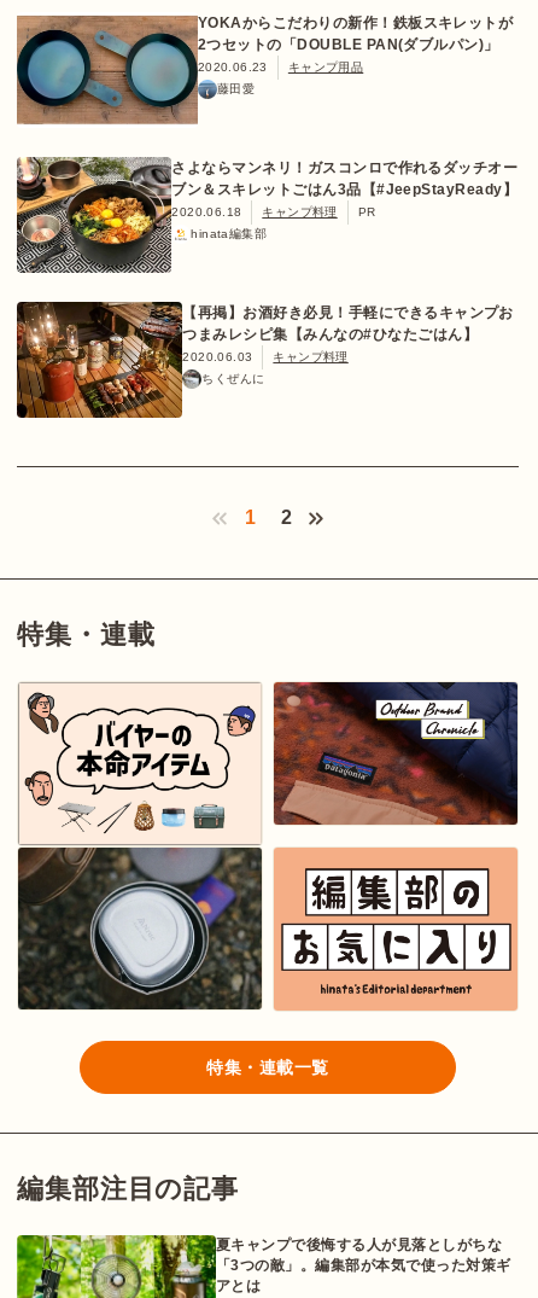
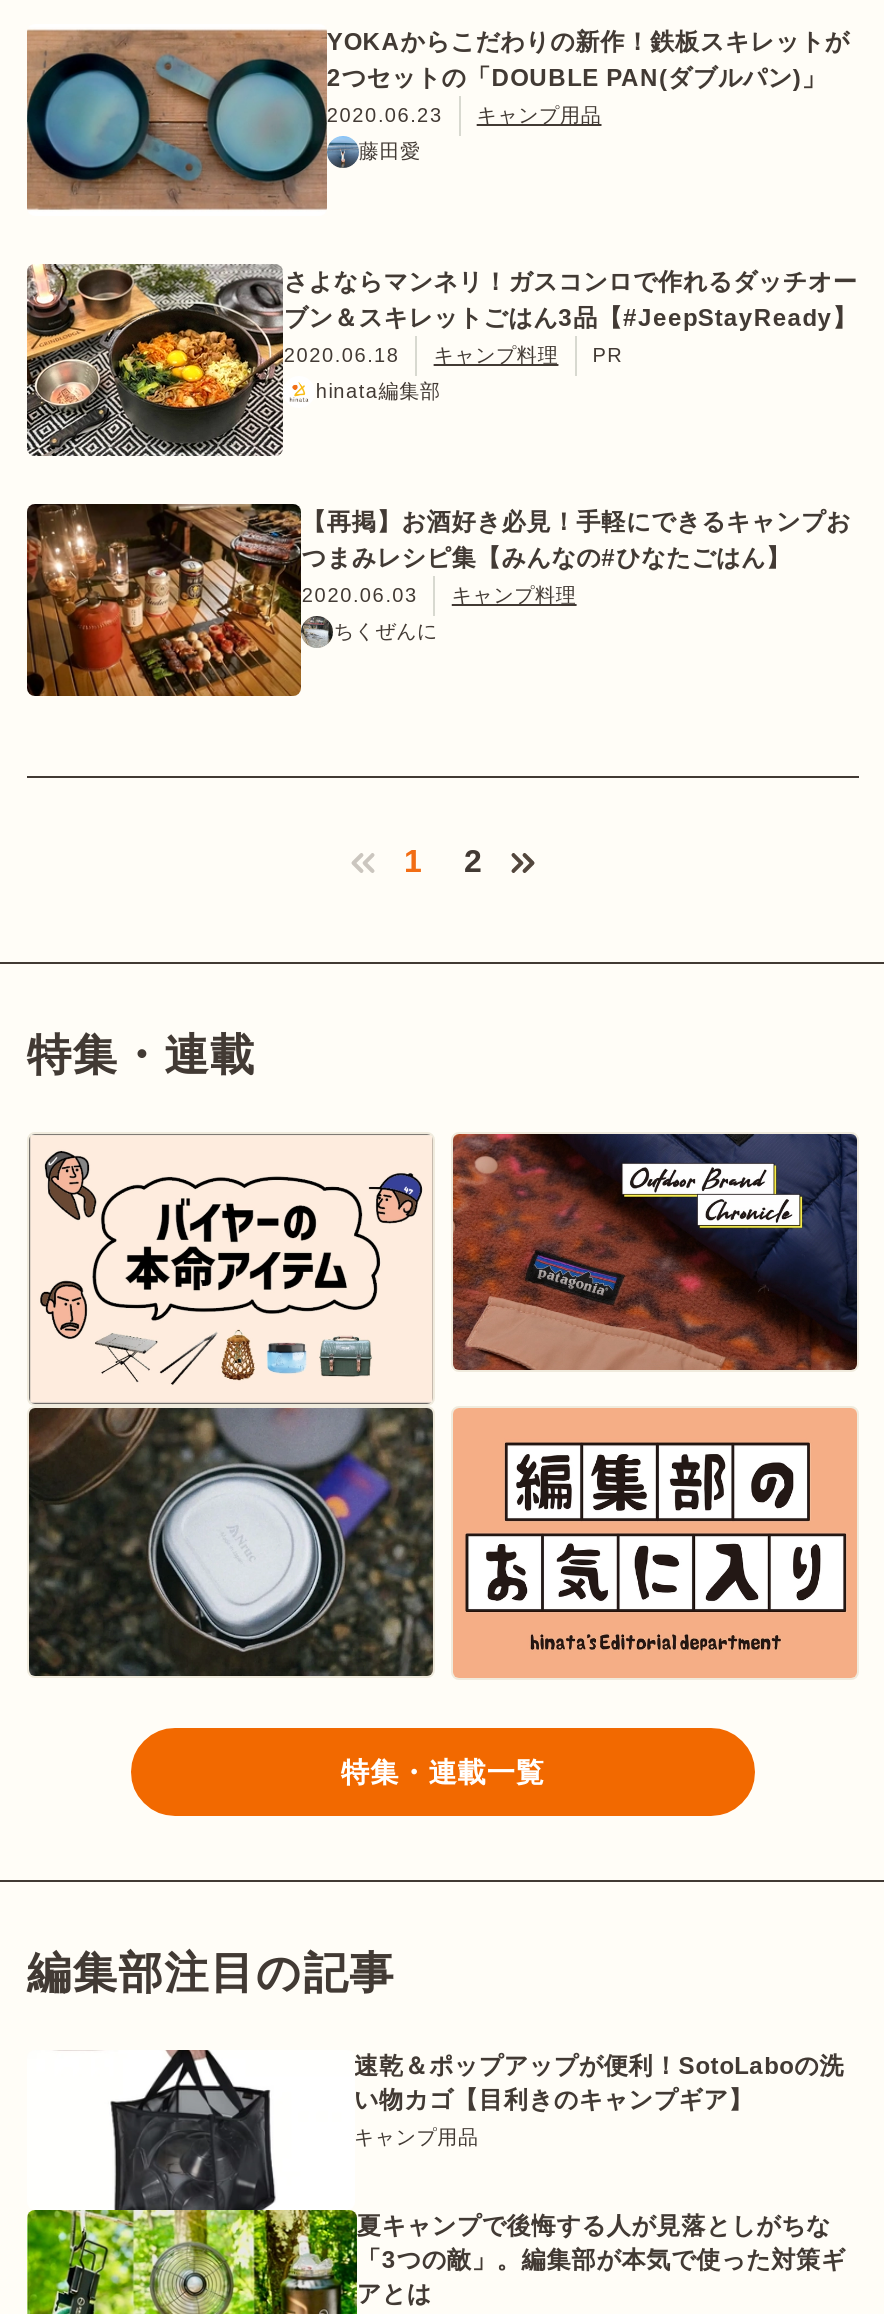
none -> [27,2048,844,2212] [image] | 速乾＆ポップアップが便利！SotoLaboの洗 | い物カゴ【目利きのキャンプギア】 | キャンプ用品

